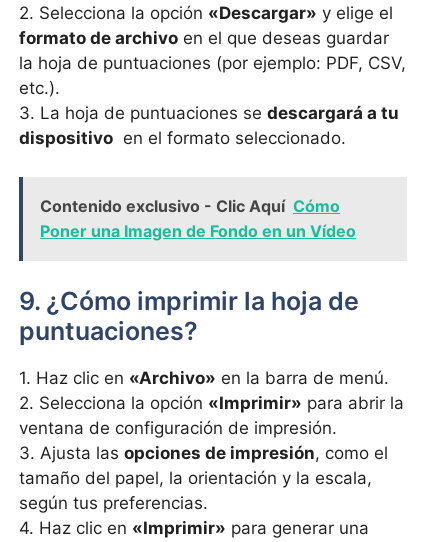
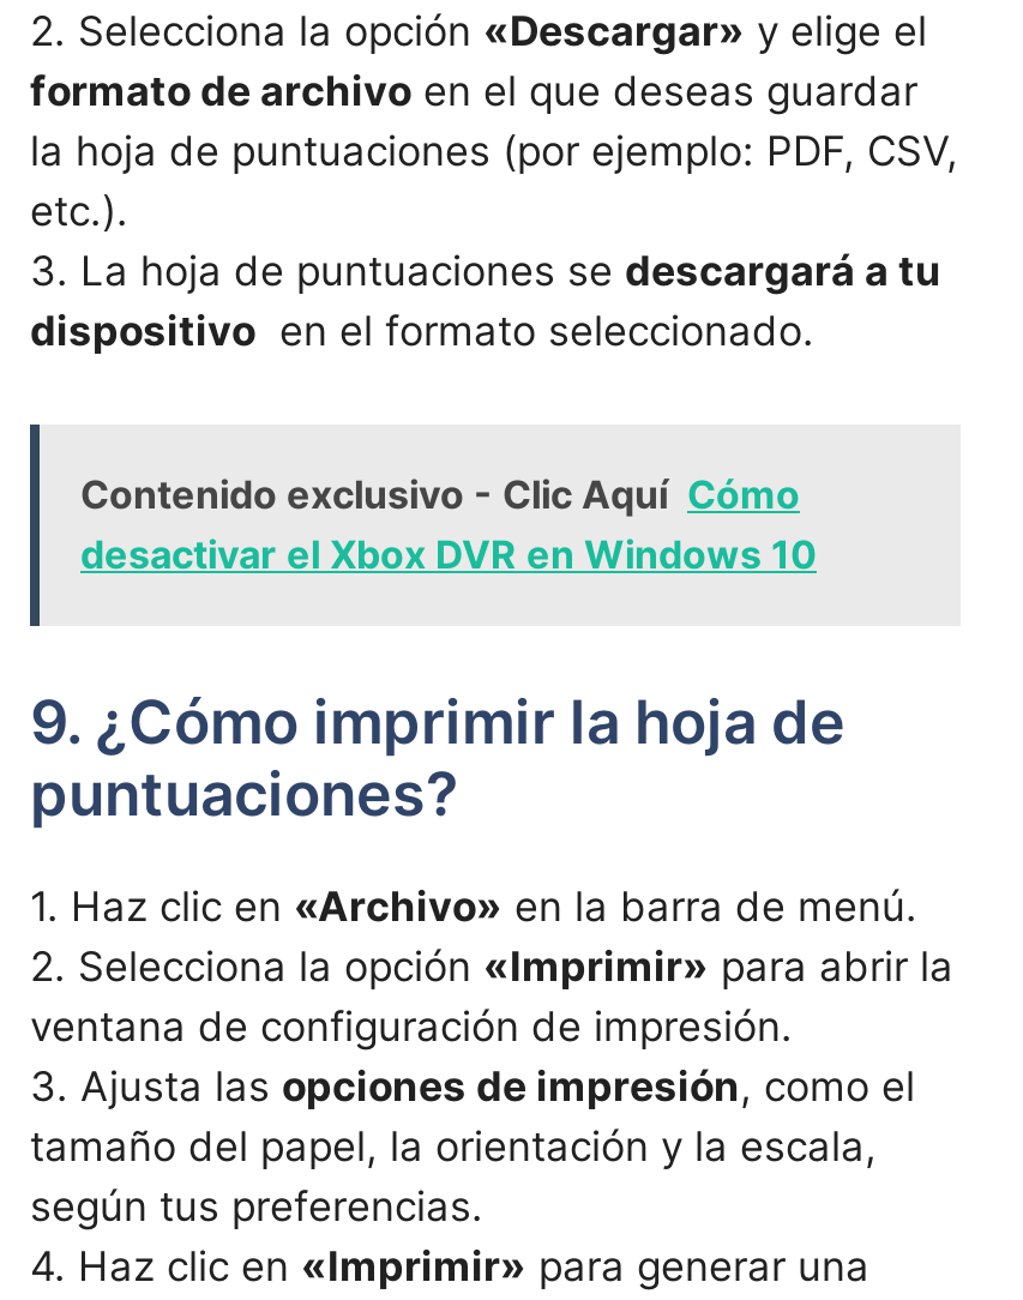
[40,220,356,240] Poner una Imagen de Fondo en un Vídeo -> [80,529,817,577] desactivar el Xbox DVR en Windows 10

